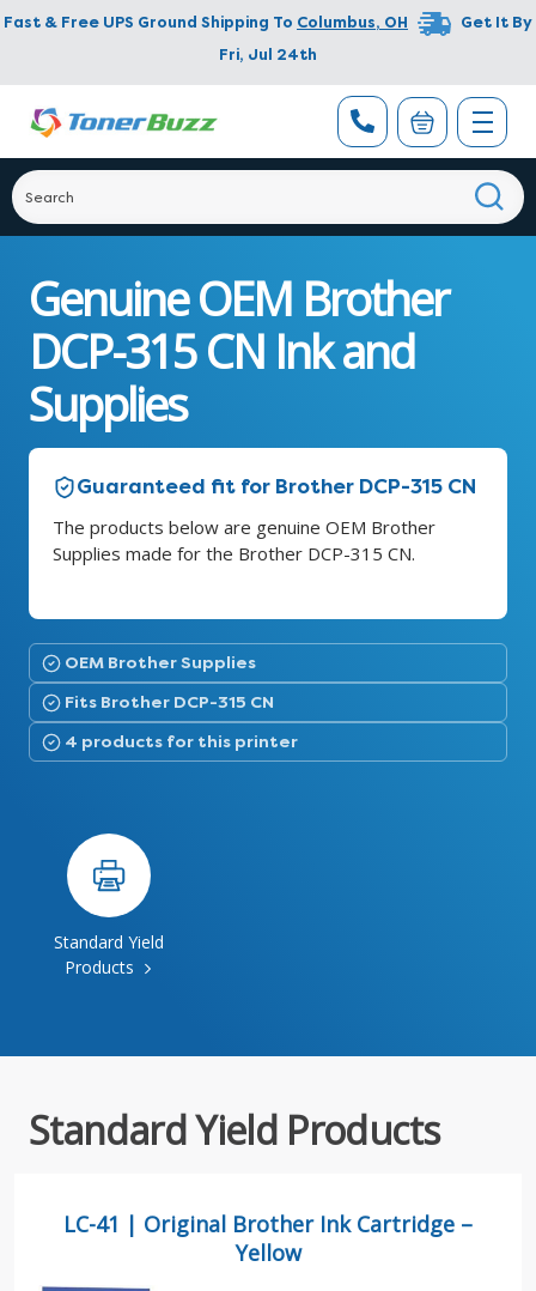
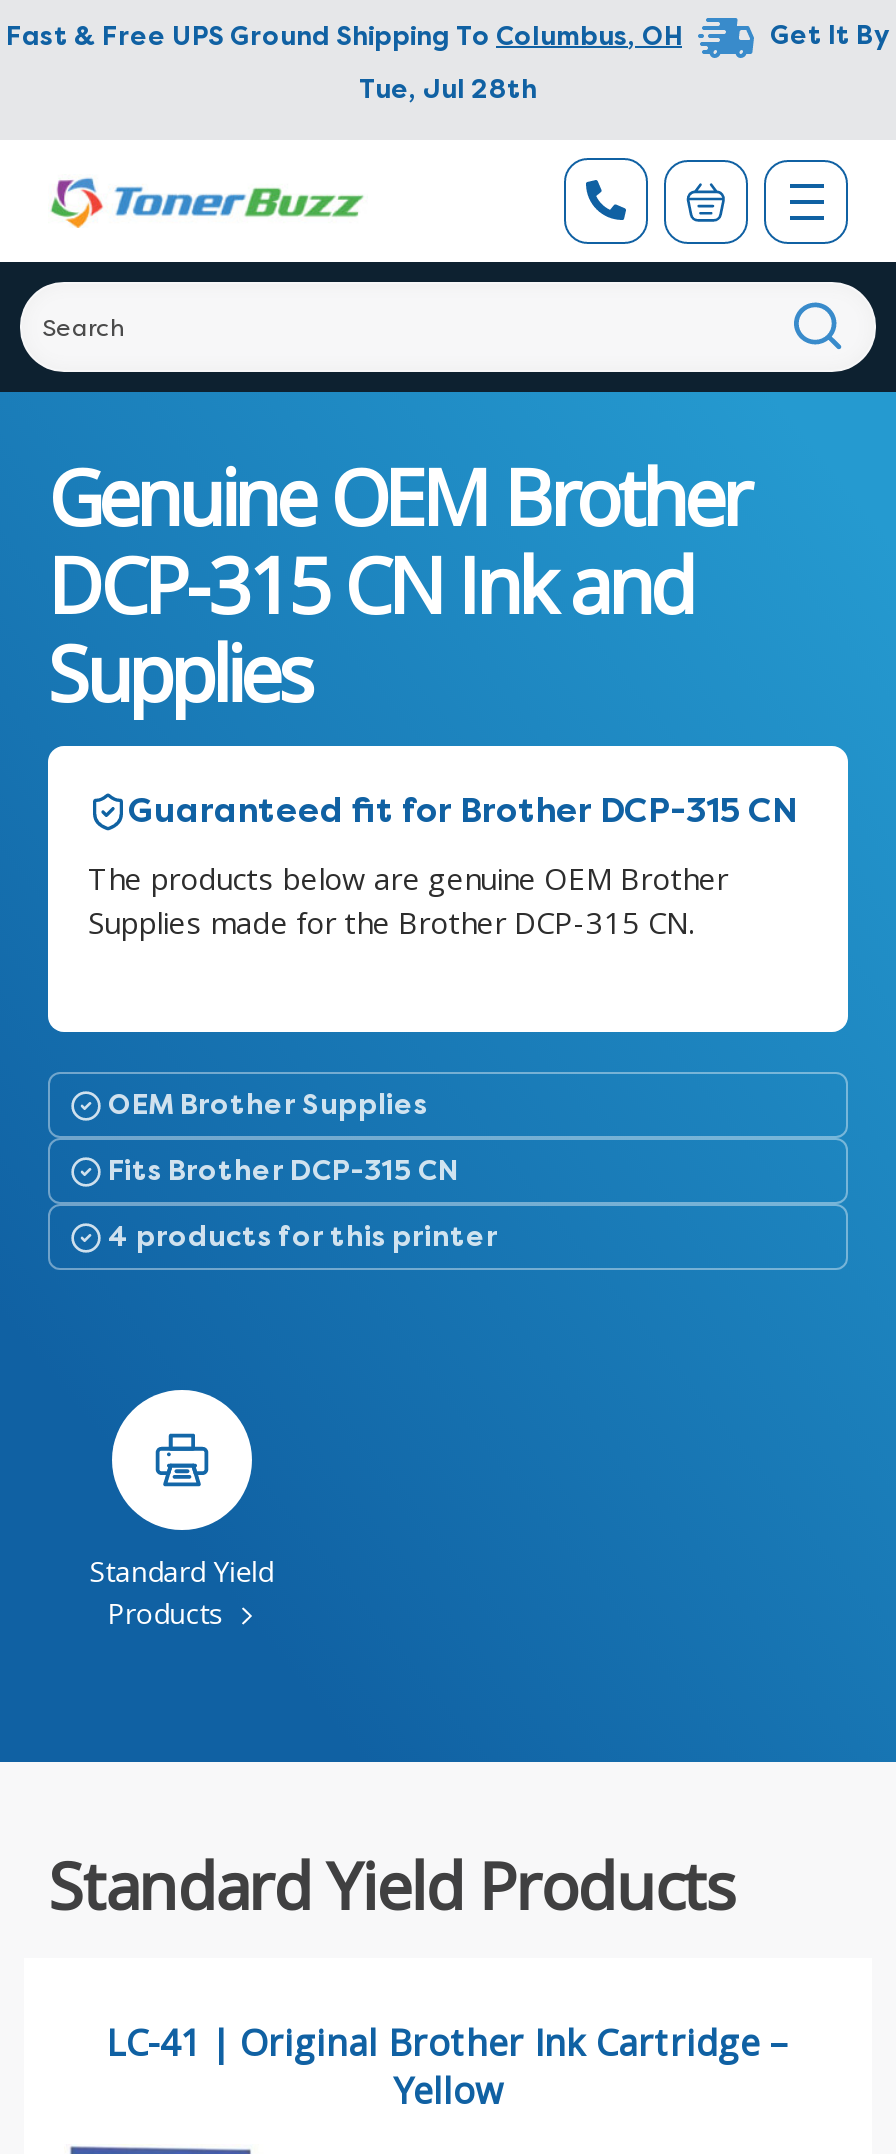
[219,44,317,65] Fri, Jul 24th -> [359,72,537,106] Tue, Jul 28th

